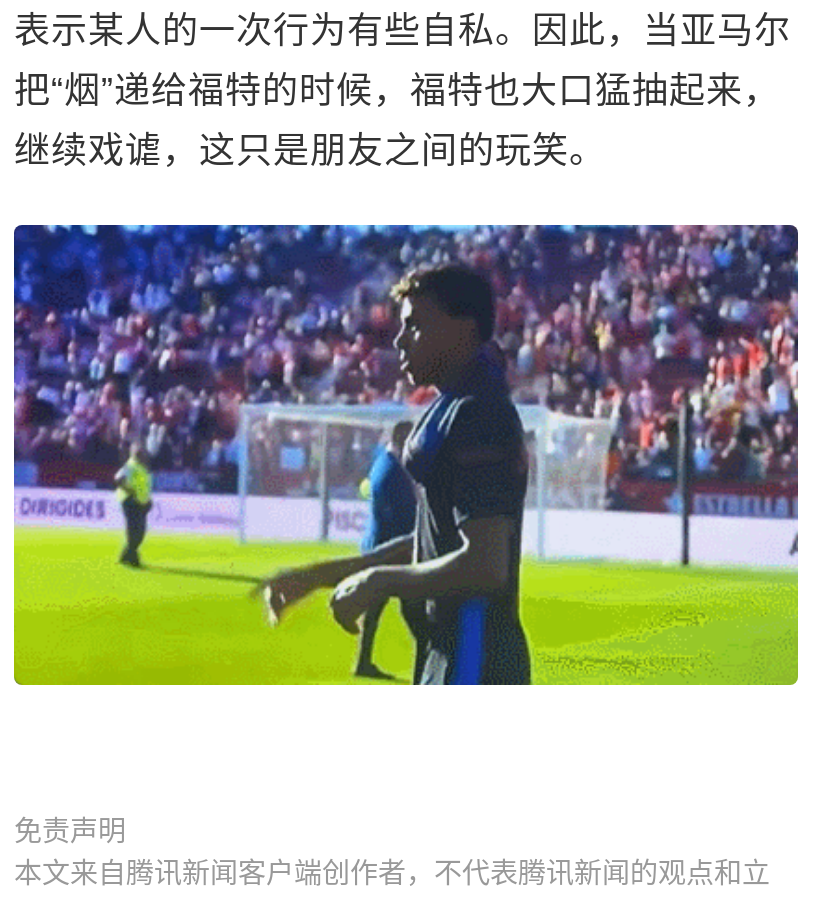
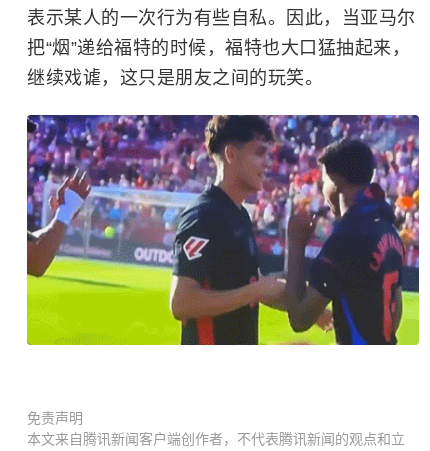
[12,223,800,687] [image] -> [26,114,420,346] [image]

